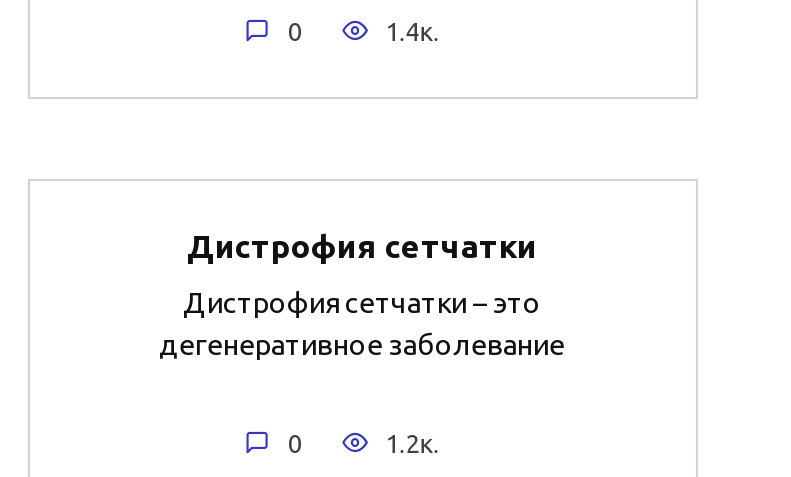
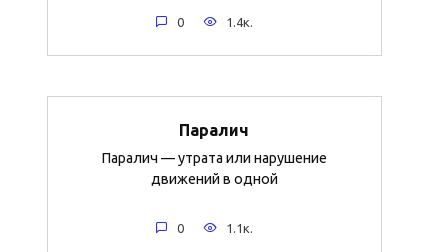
[187,228,537,264] Дистрофия сетчатки -> [179,120,249,138] Паралич
[159,287,565,361] Дистрофия сетчатки – это | дегенеративное заболевание -> [101,150,327,187] Паралич — утрата или нарушение | движений в одной
[386,428,440,456] 1.2к. -> [226,221,253,235] 1.1к.

